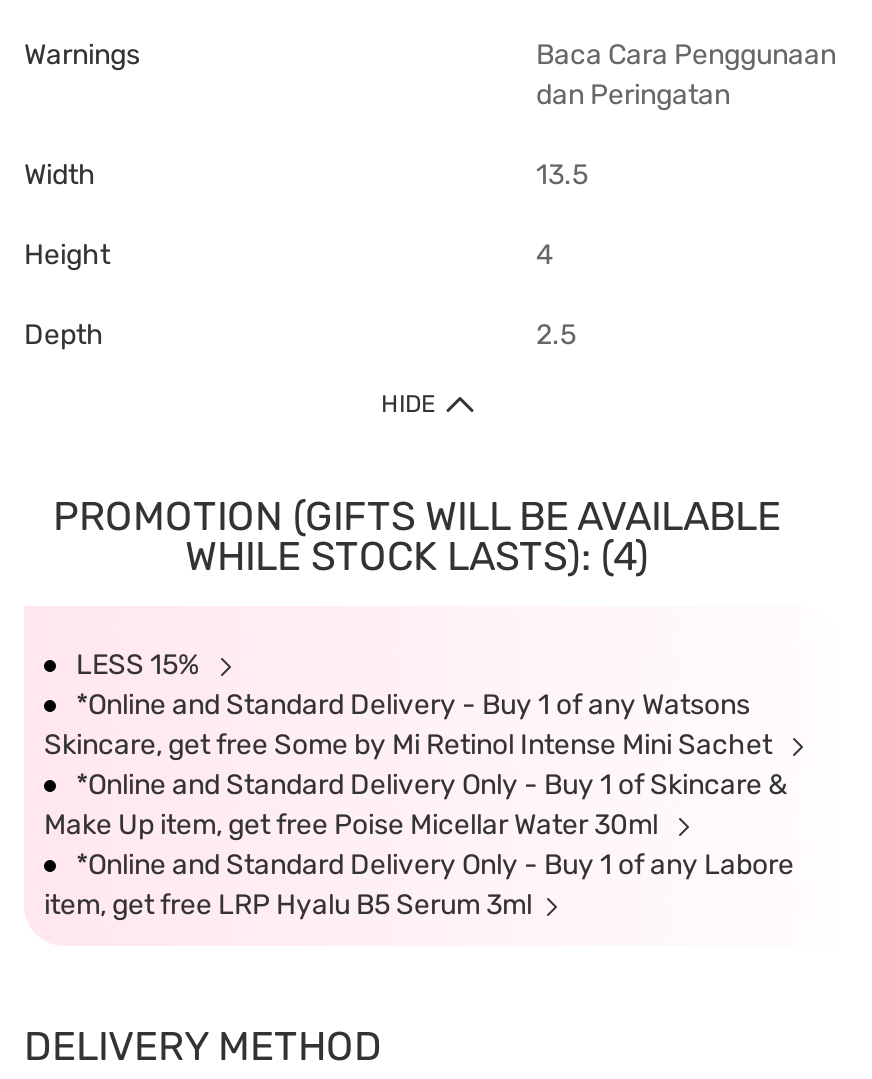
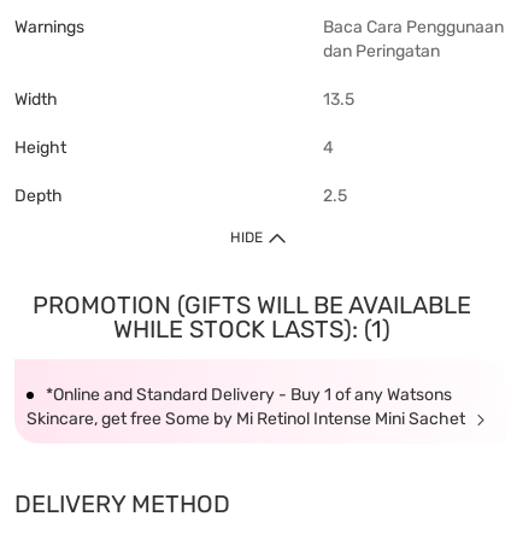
[76,532,649,682] WHILE STOCK LASTS): (4) | LESS 15% -> [113,315,390,344] WHILE STOCK LASTS): (1)
[44,768,794,922] *Online and Standard Delivery Only - Buy 1 of Skincare & | Make Up item, get free Poise Micellar Water 30ml | *Online and Standard Delivery Only - Buy 1 of any Labore | item, get free LRP Hyalu B5 Serum 3ml -> none

